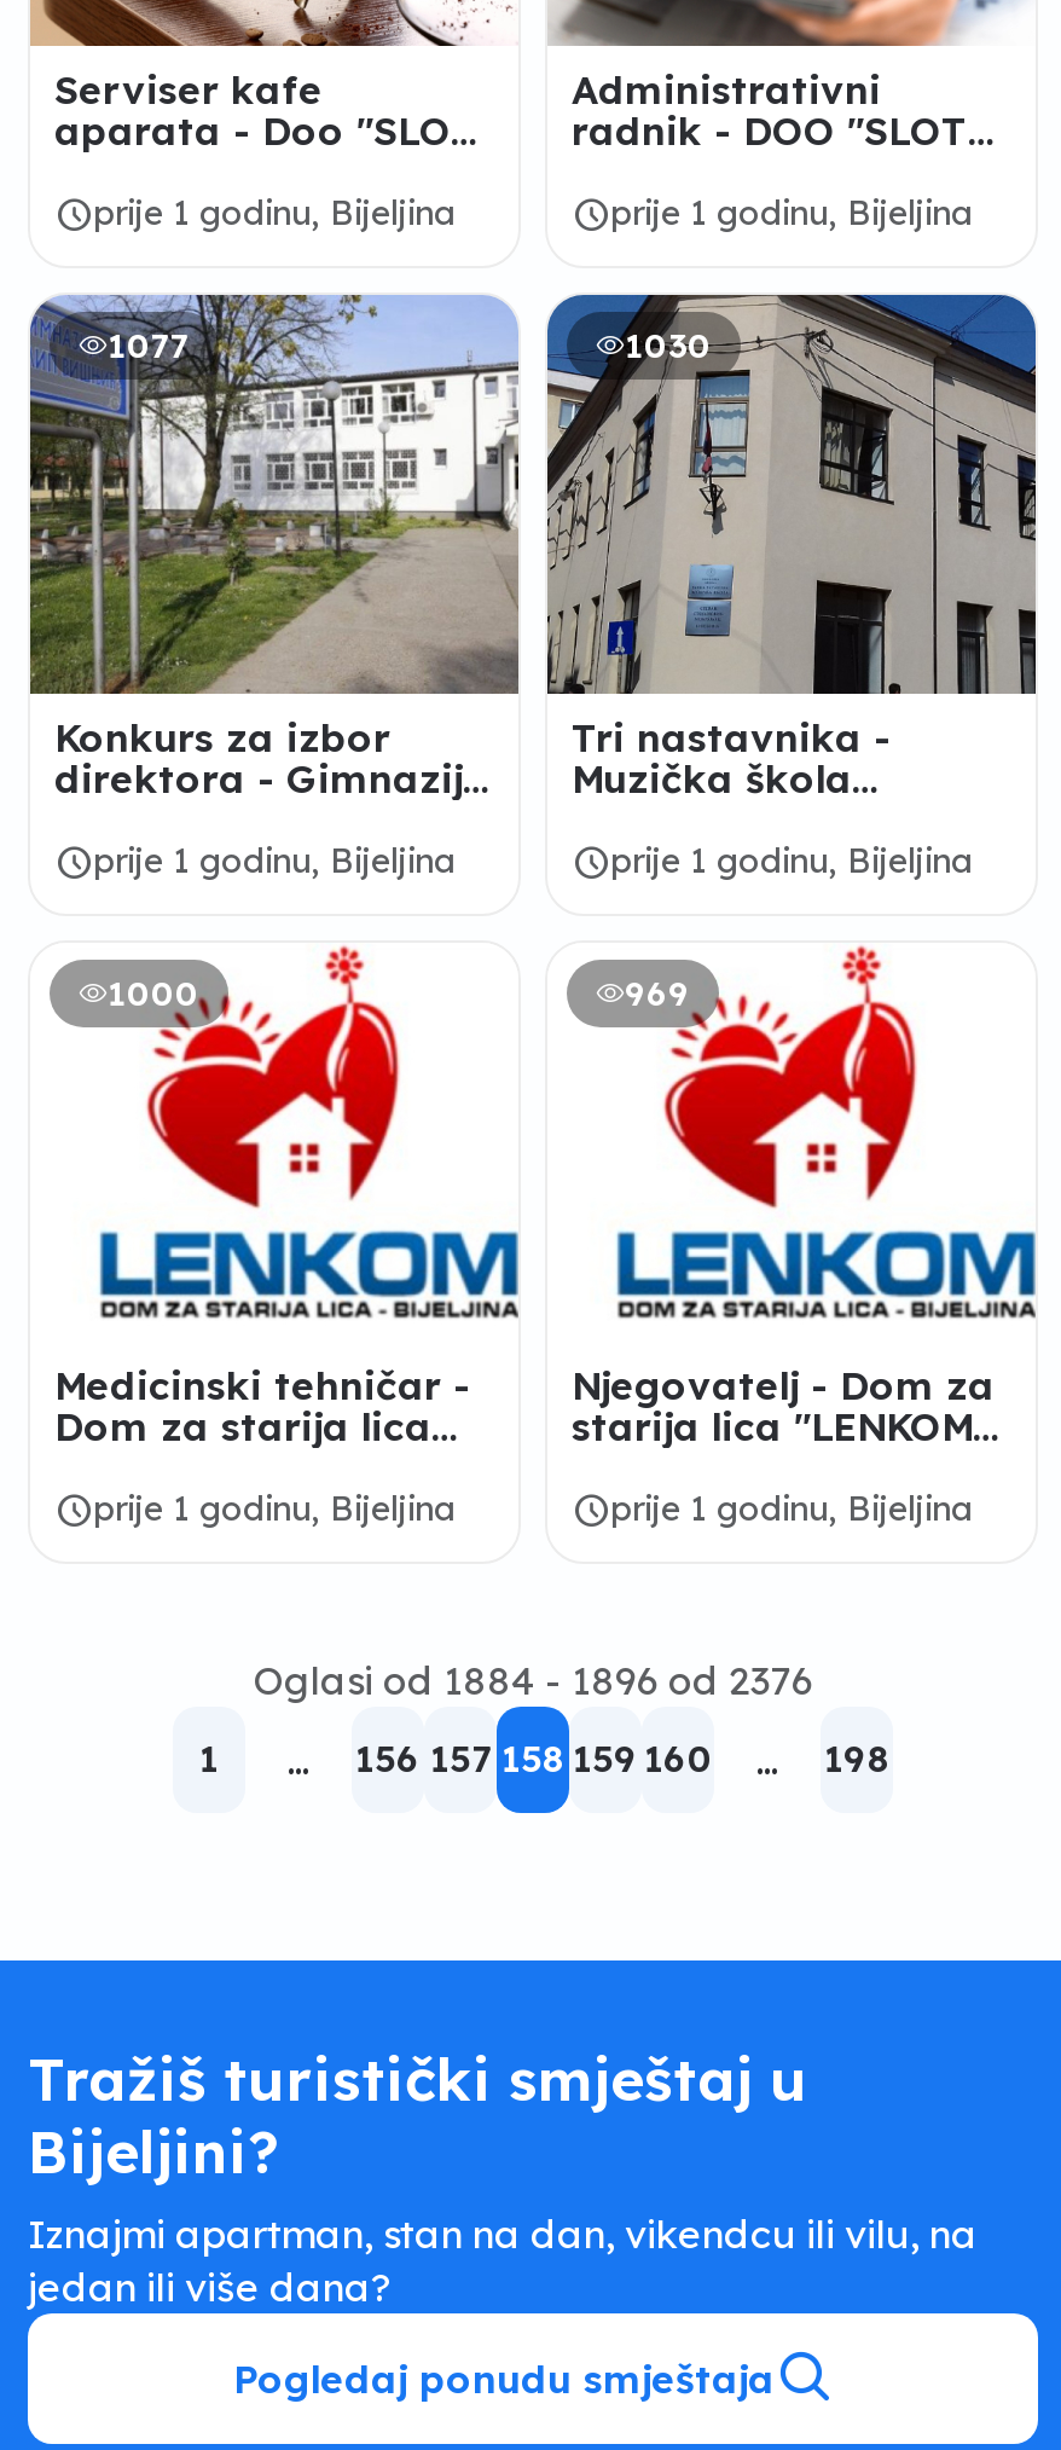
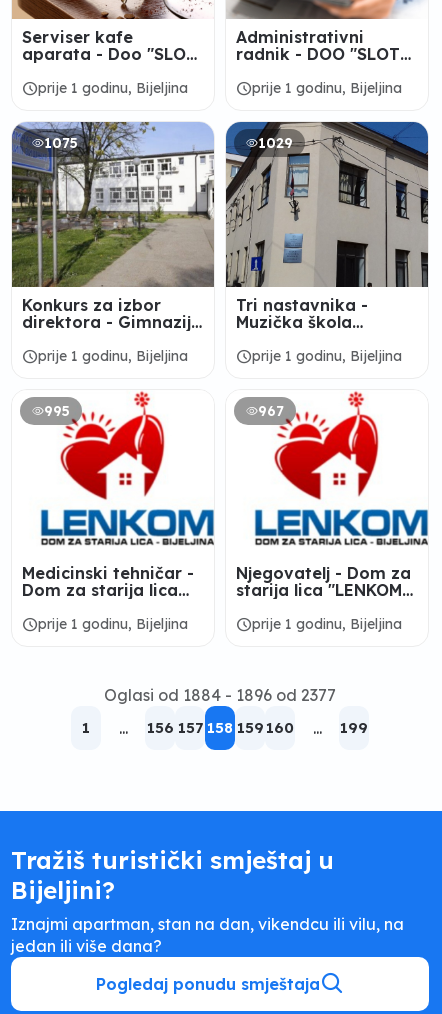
[108,323,190,366] 1077 -> [44,133,78,151] 1075
[625,323,712,366] 1030 -> [258,133,293,151] 1029
[108,971,199,1014] 1000 -> [44,401,70,419] 995
[625,971,690,1014] 969 -> [258,401,284,419] 967
[253,1656,813,1704] Oglasi od 1884 - 1896 od 2376 -> [104,685,336,705] Oglasi od 1884 - 1896 od 2377
[824,1736,889,1782] 198 -> [340,718,368,737] 199

